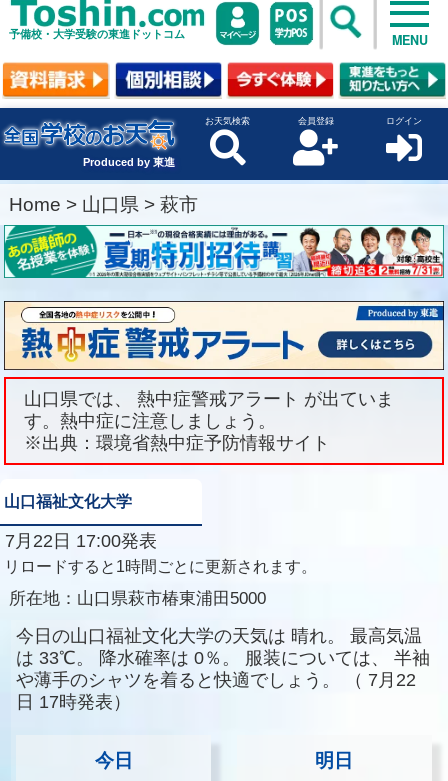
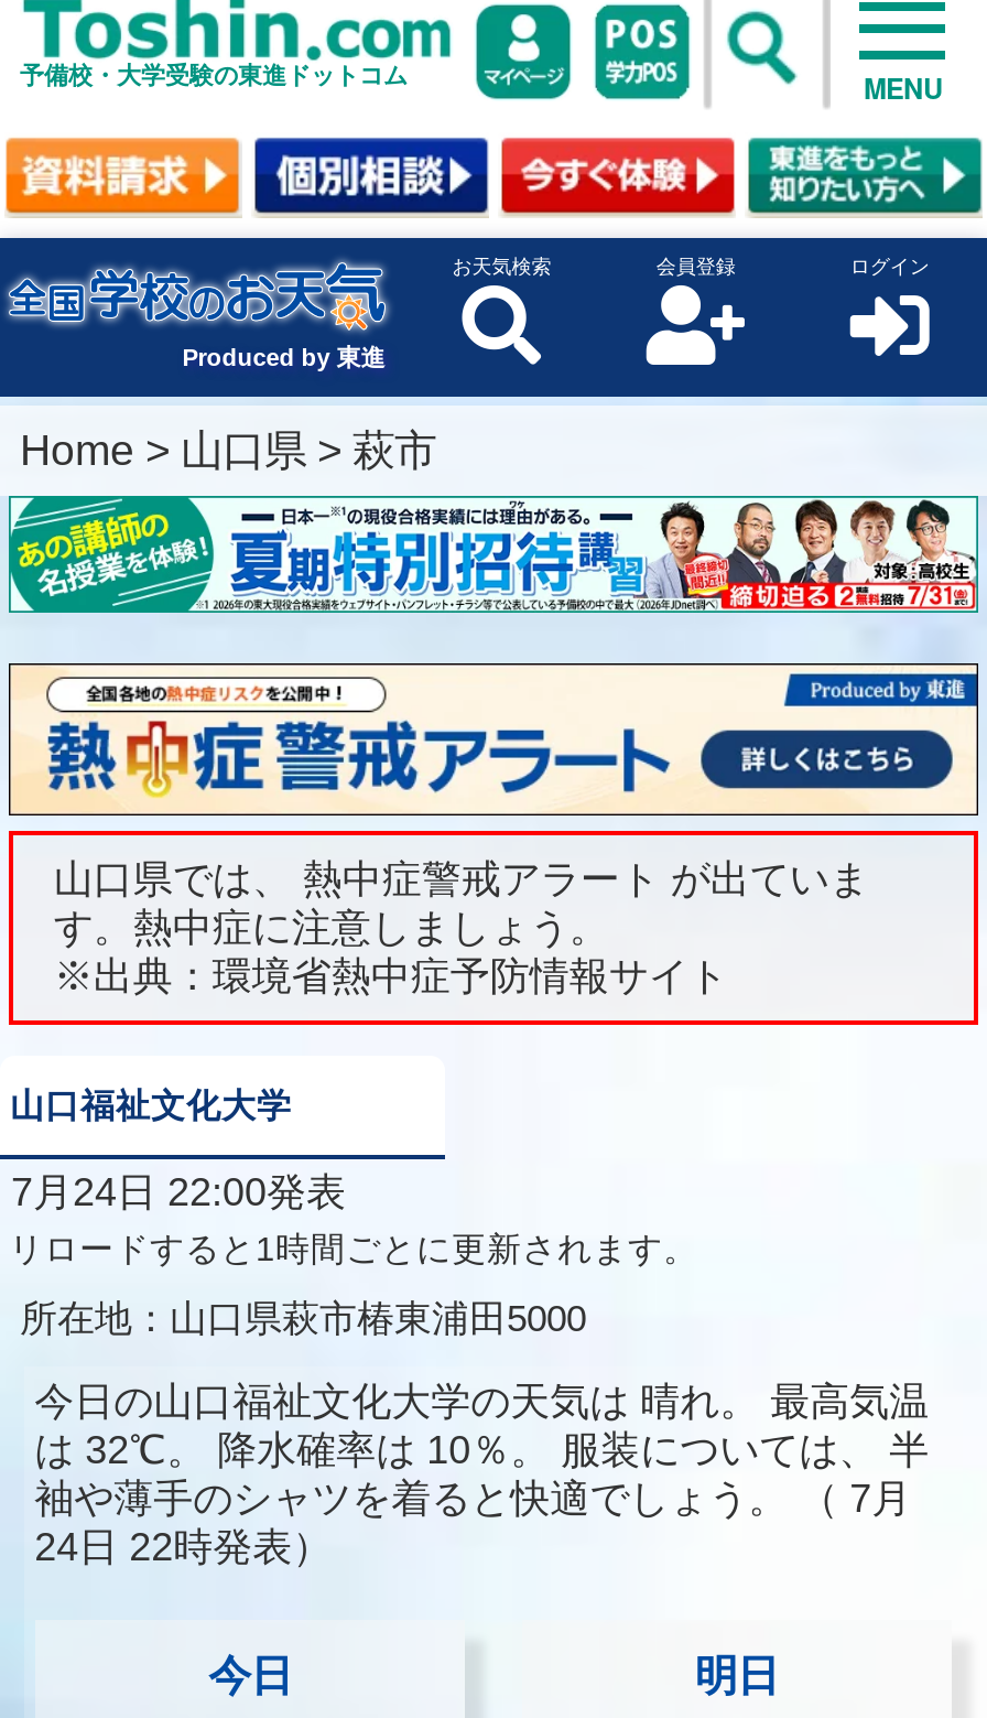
[0,531,157,551] 7月22日 17:00発表 -> [0,1171,346,1215] 7月24日 22:00発表
[16,648,430,712] は 33℃。 降水確率は 0％。 服装については、 半袖 | や薄手のシャツを着ると快適でしょう。（ 7月22 | 日 17時発表） -> [35,1428,929,1569] は 32℃。 降水確率は 10％。 服装については、 半 | 袖や薄手のシャツを着ると快適でしょう。（ 7月 | 24日 22時発表）

